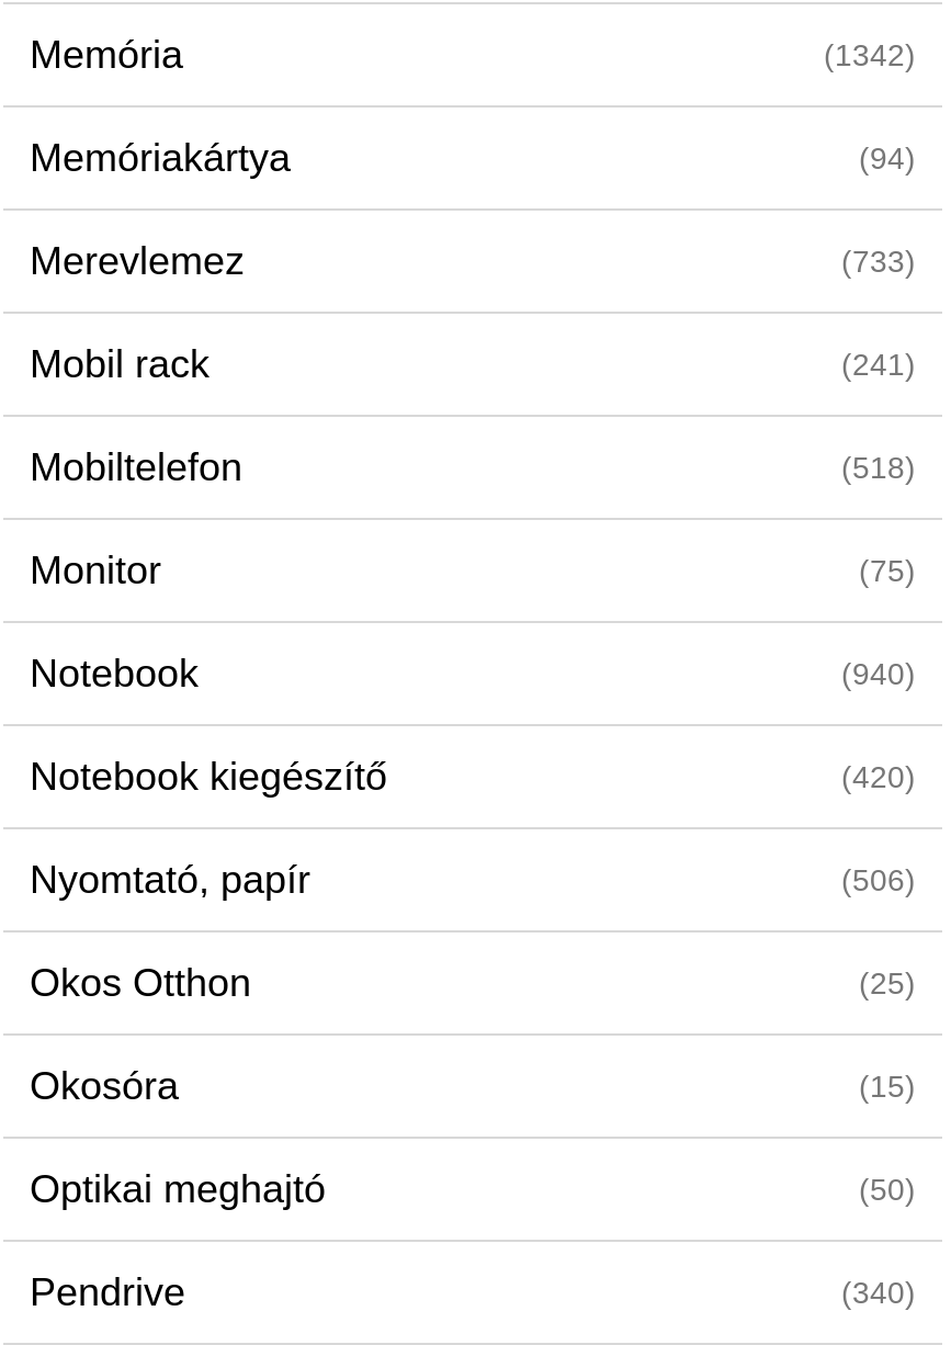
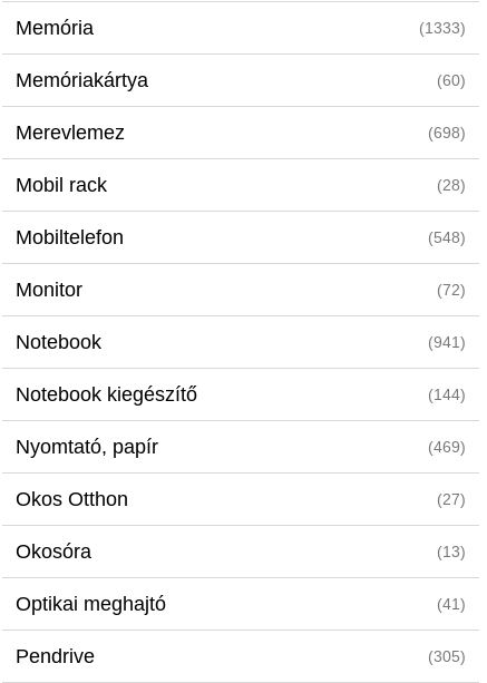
[824,37,916,72] (1342) -> [419,19,466,37] (1333)
[859,140,916,176] (94) -> [437,71,466,89] (60)
[841,244,916,279] (733) -> [428,124,466,142] (698)
[841,347,916,382] (241) -> [437,176,466,194] (28)
[841,450,916,485] (518) -> [428,228,466,246] (548)
[859,553,916,588] (75) -> [437,281,466,299] (72)
[841,656,916,691] (940) -> [428,333,466,351] (941)
[841,759,916,794] (420) -> [428,386,466,403] (144)
[841,862,916,897] (506) -> [428,438,466,456] (469)
[859,965,916,1001] (25) -> [437,490,466,508] (27)
[859,1069,916,1104] (15) -> [437,543,466,560] (13)
[859,1172,916,1207] (50) -> [437,595,466,613] (41)
[841,1275,916,1310] (340) -> [428,647,466,665] (305)

